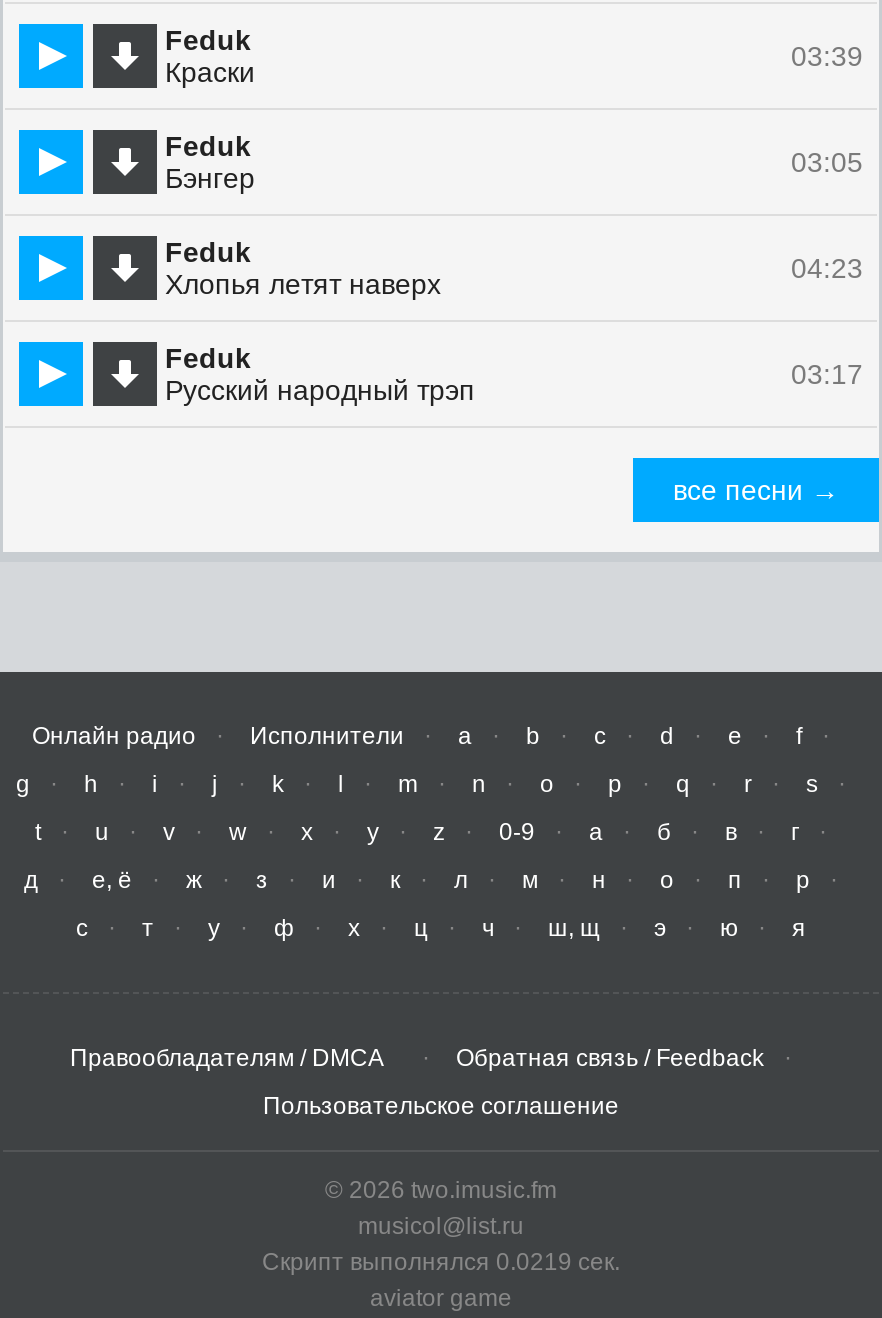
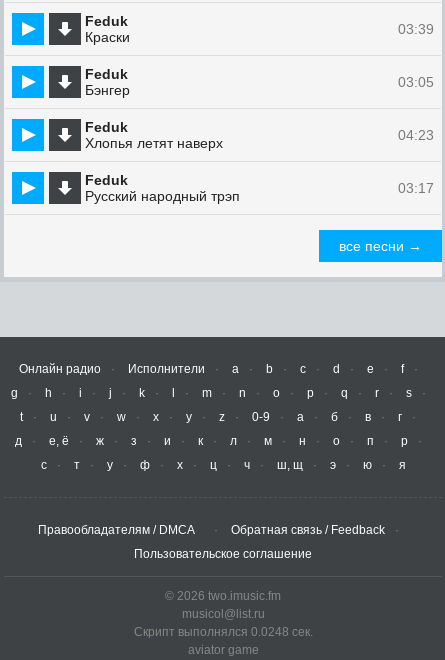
[262,1248,620,1276] Скрипт выполнялся 0.0219 сек. -> [133,625,312,639] Скрипт выполнялся 0.0248 сек.

